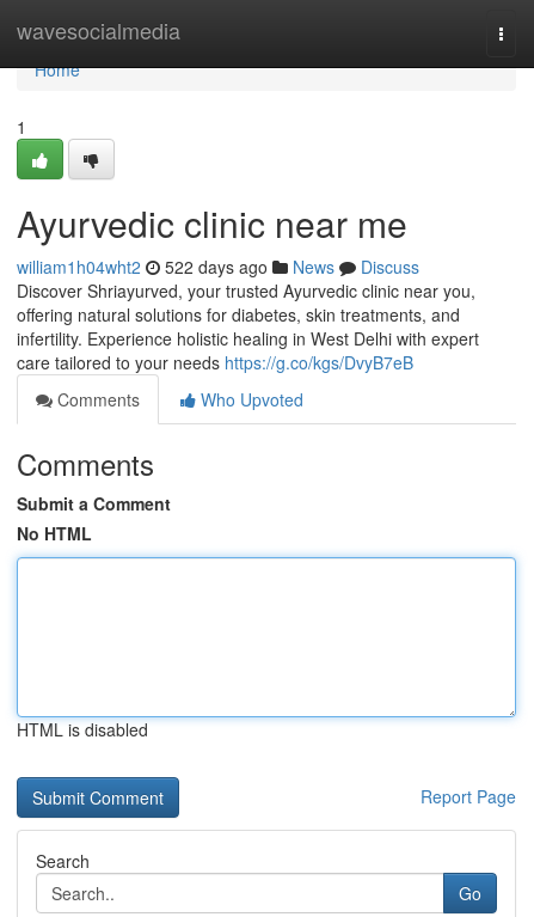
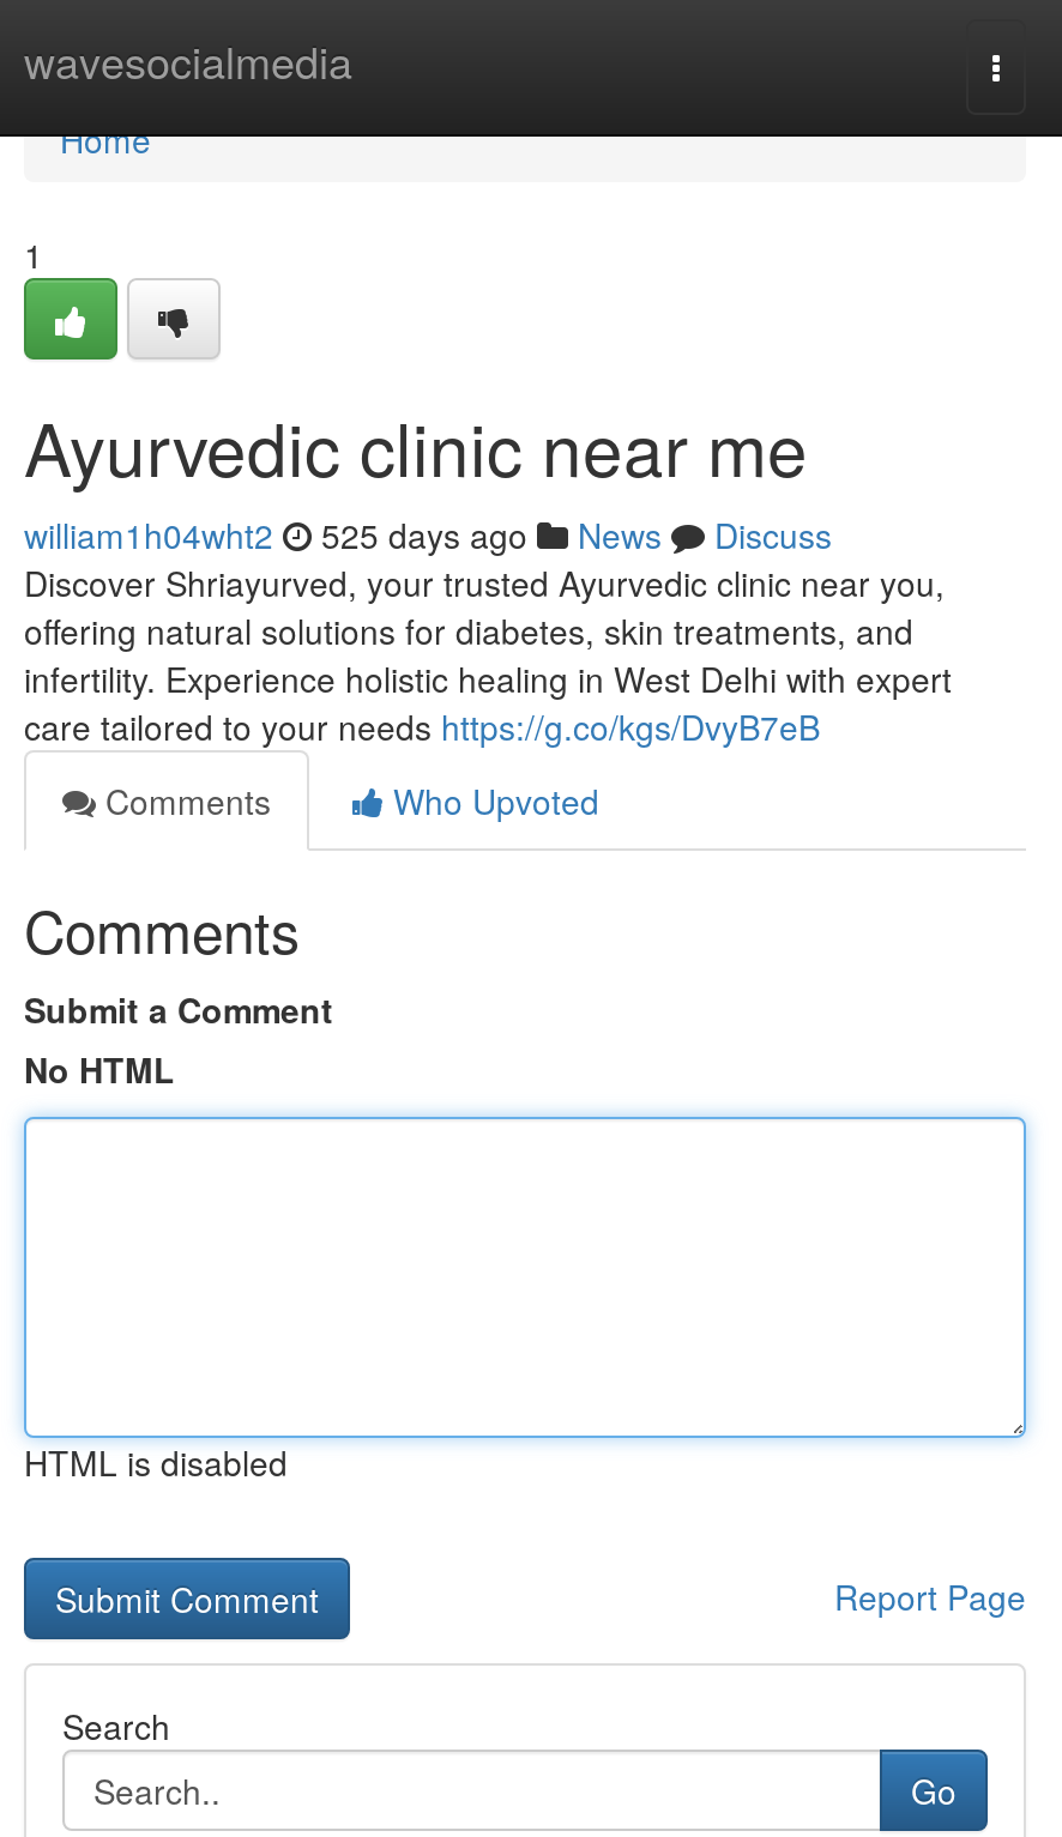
[17,255,419,279] william1h04wht2 522 days ago News Discuss -> [24,510,832,558] william1h04wht2 525 days ago News Discuss

